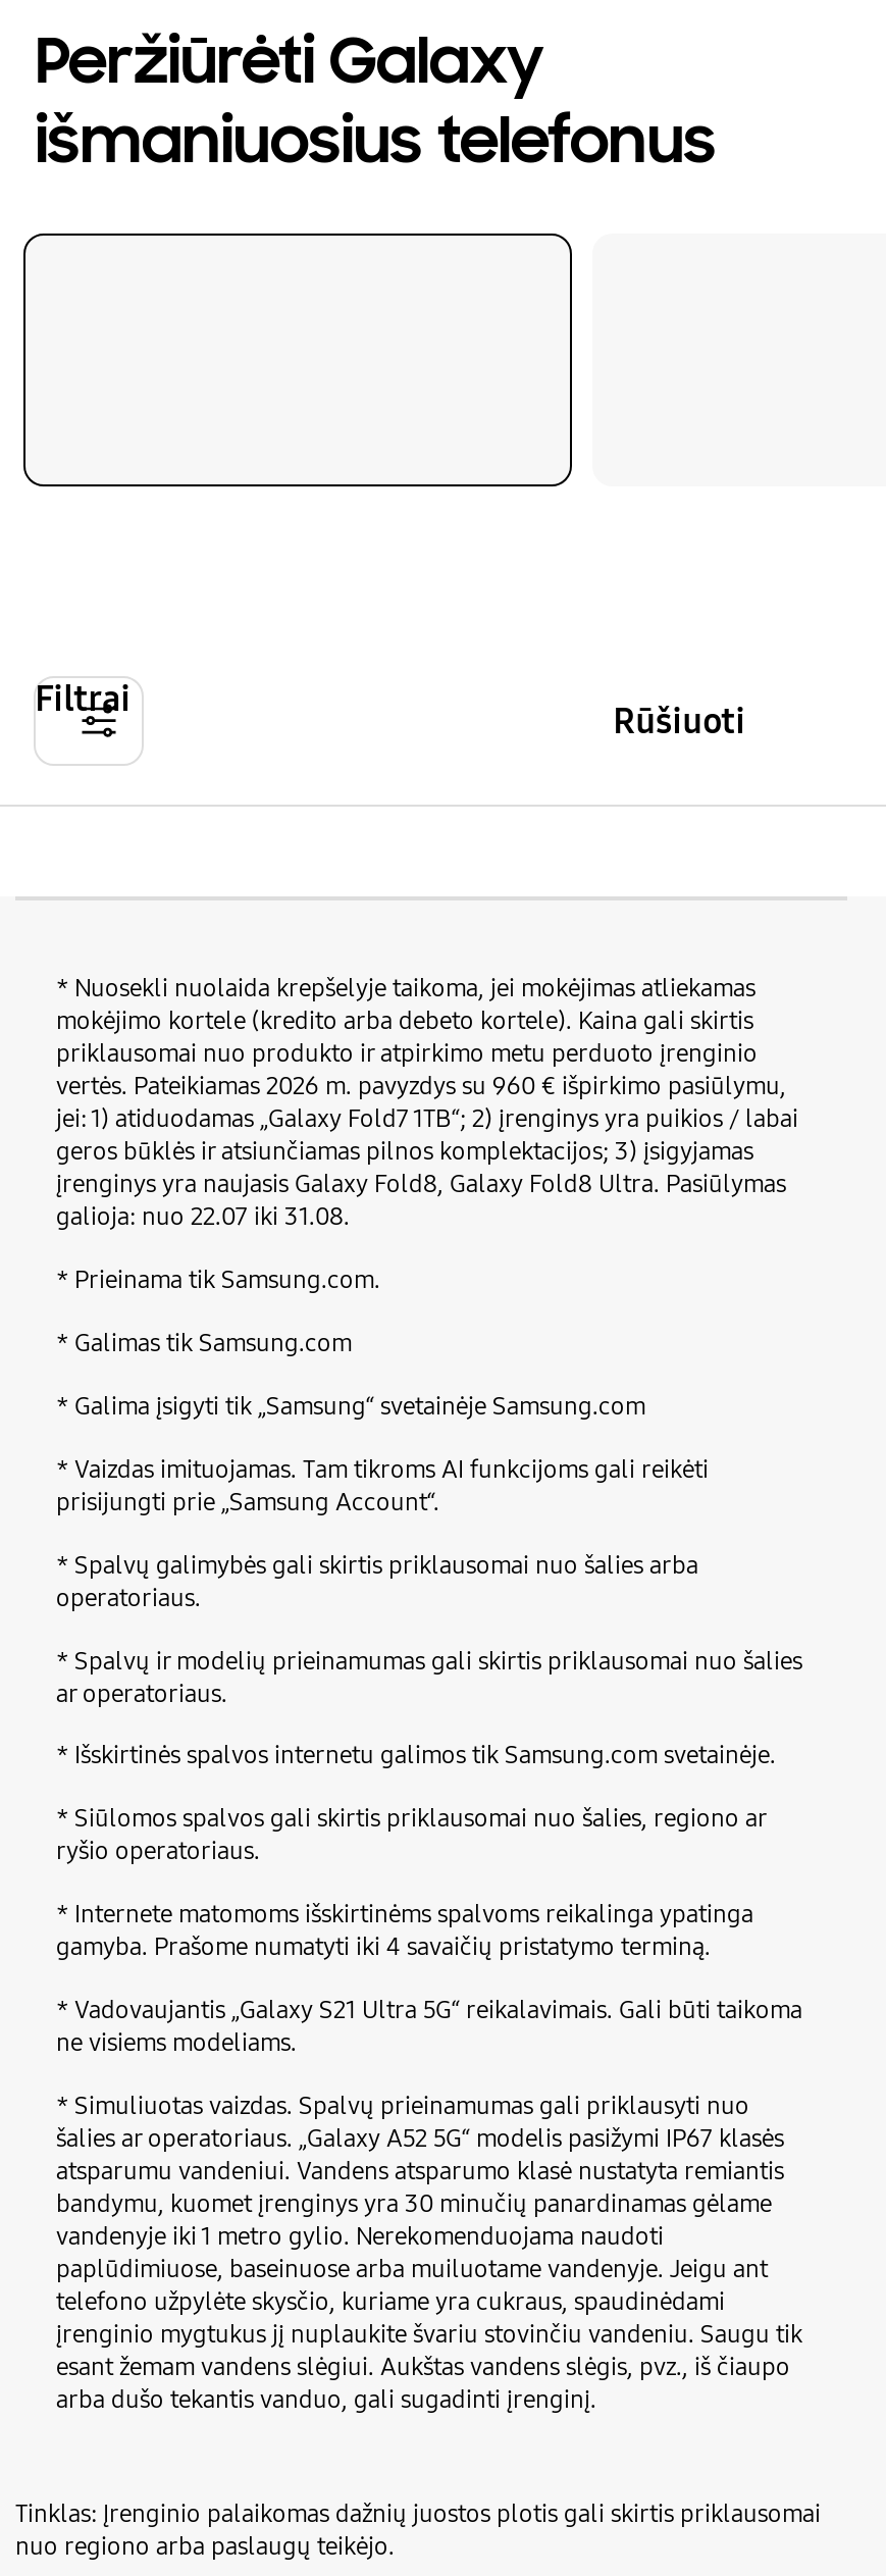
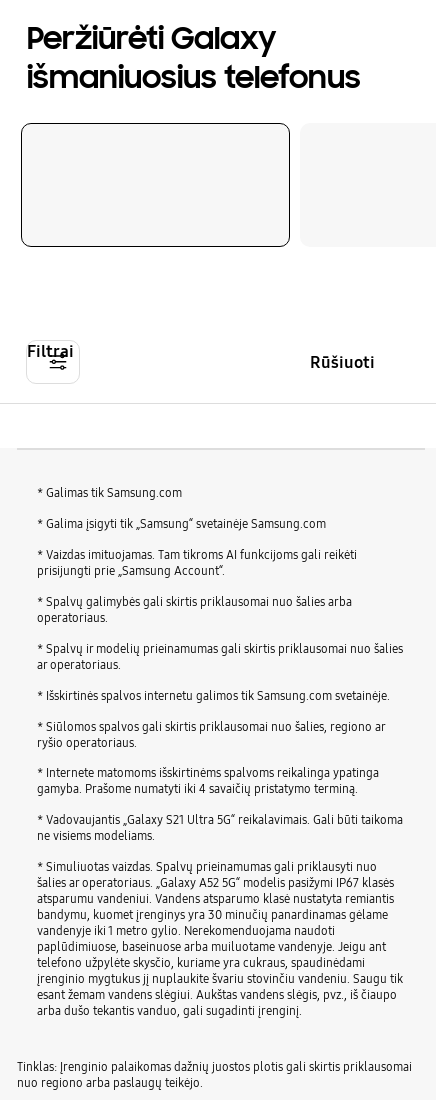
[56,972,798,1294] * Nuosekli nuolaida krepšelyje taikoma, jei mokėjimas atliekamas | mokėjimo kortele (kredito arba debeto kortele). Kaina gali skirtis | priklausomai nuo produkto ir atpirkimo metu perduoto įrenginio | vertės. Pateikiamas 2026 m. pavyzdys su 960 € išpirkimo pasiūlymu, | jei: 1) atiduodamas „Galaxy Fold7 1TB“; 2) įrenginys yra puikios / labai | geros būklės ir atsiunčiamas pilnos komplektacijos; 3) įsigyjamas | įrenginys yra naujasis Galaxy Fold8, Galaxy Fold8 Ultra. Pasiūlymas | galioja: nuo 22.07 iki 31.08. | * Prieinama tik Samsung.com. -> none

